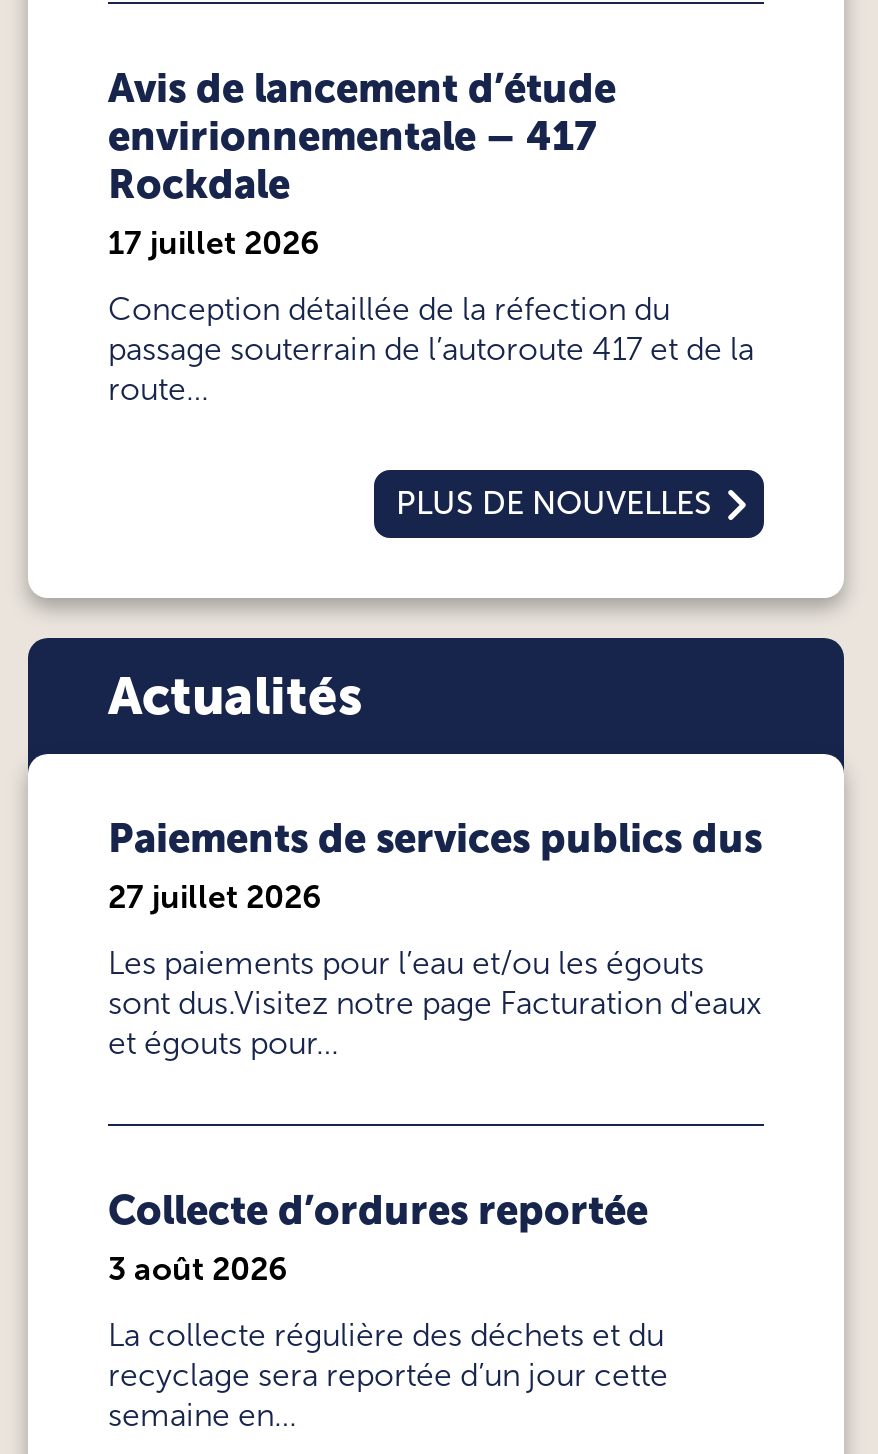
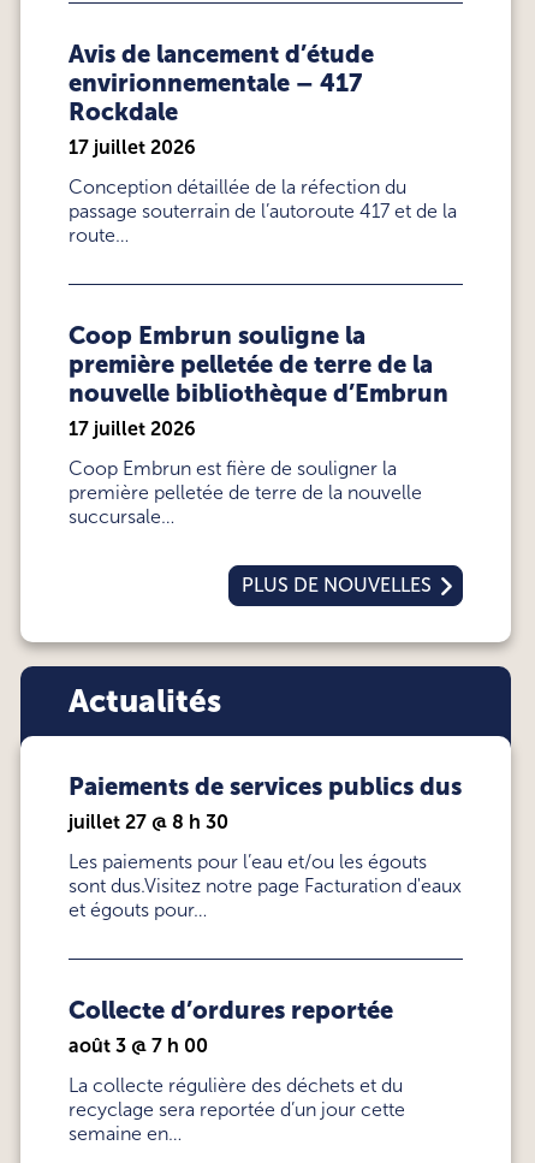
none -> [69,323,448,527] Coop Embrun souligne la | première pelletée de terre de la | nouvelle bibliothèque d’Embrun | 17 juillet 2026 | Coop Embrun est fière de souligner la | première pelletée de terre de la nouvelle | succursale…
[108,881,322,915] 27 juillet 2026 -> [69,812,228,833] juillet 27 @ 8 h 30
[108,1253,288,1287] 3 août 2026 -> [69,1036,208,1056] août 3 @ 7 h 00

